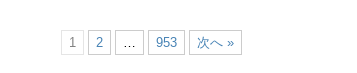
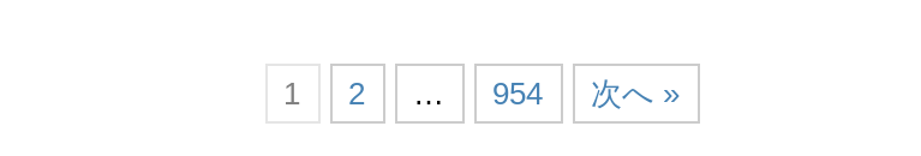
[155,35,176,50] 953 -> [492,76,543,112] 954

